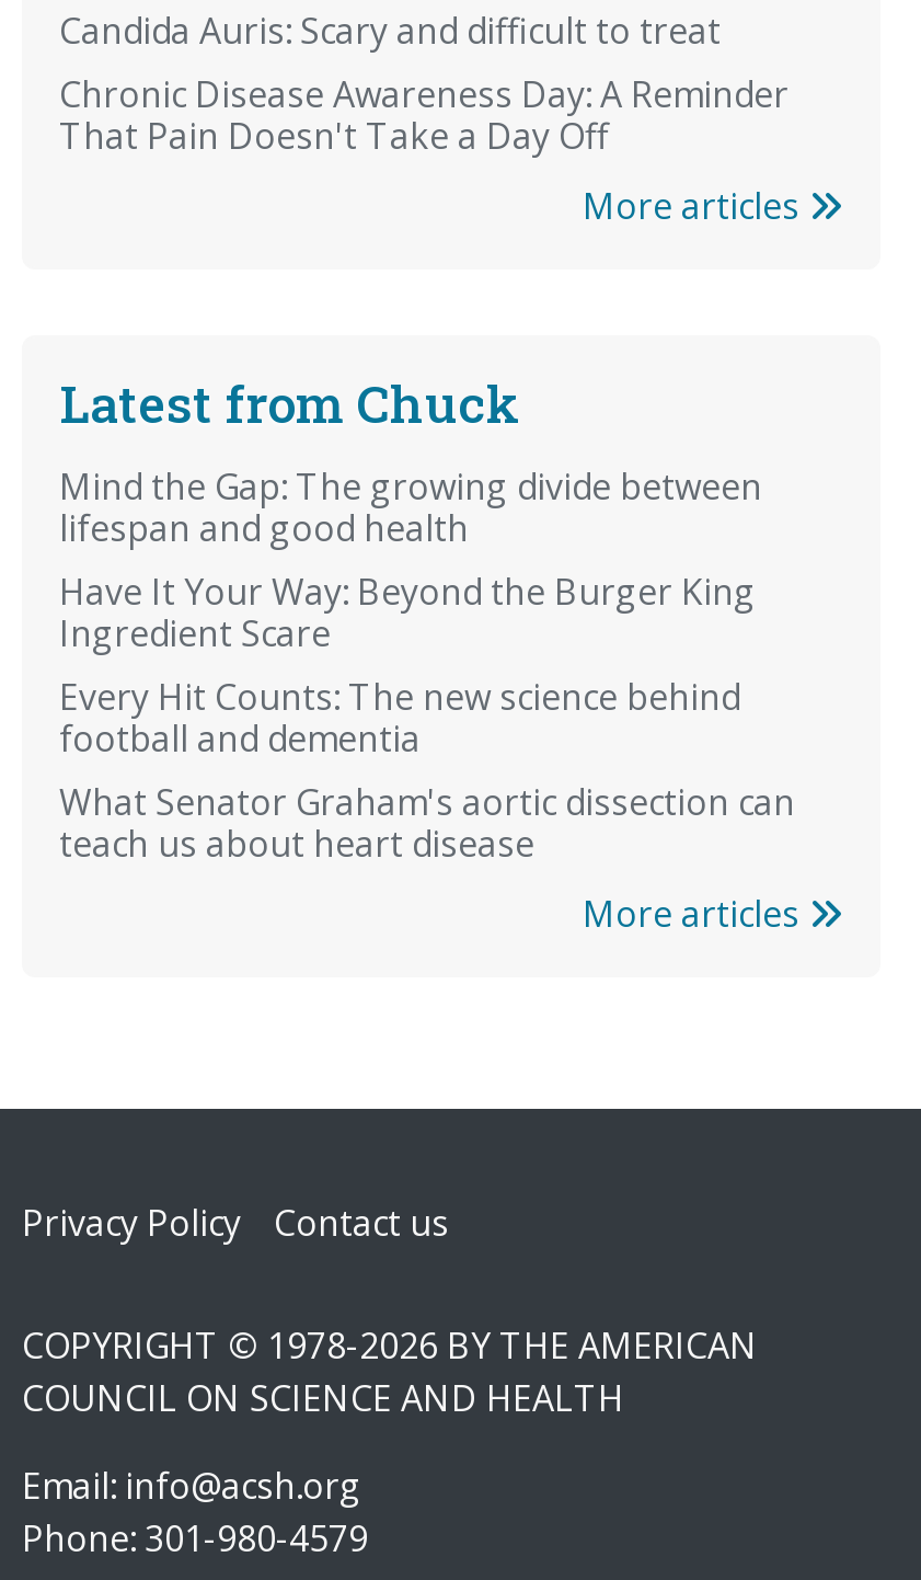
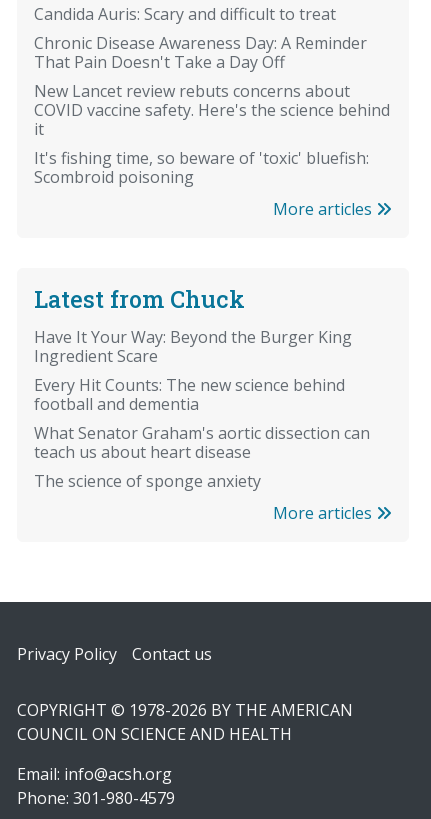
none -> [34,80,390,188] New Lancet review rebuts concerns about | COVID vaccine safety. Here's the science behind | it | It's fishing time, so beware of 'toxic' bluefish: | Scombroid poisoning
moved [59,183,808,437] -> [34,198,376,314]: More articles | Latest from Chuck
[59,463,762,553] Mind the Gap: The growing divide between | lifespan and good health -> none
none -> [34,470,261,492] The science of sponge anxiety

